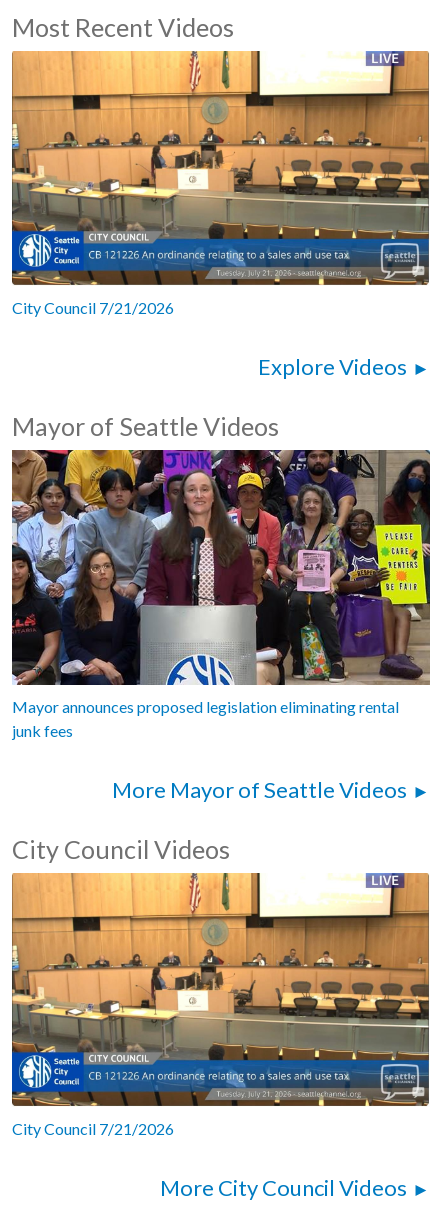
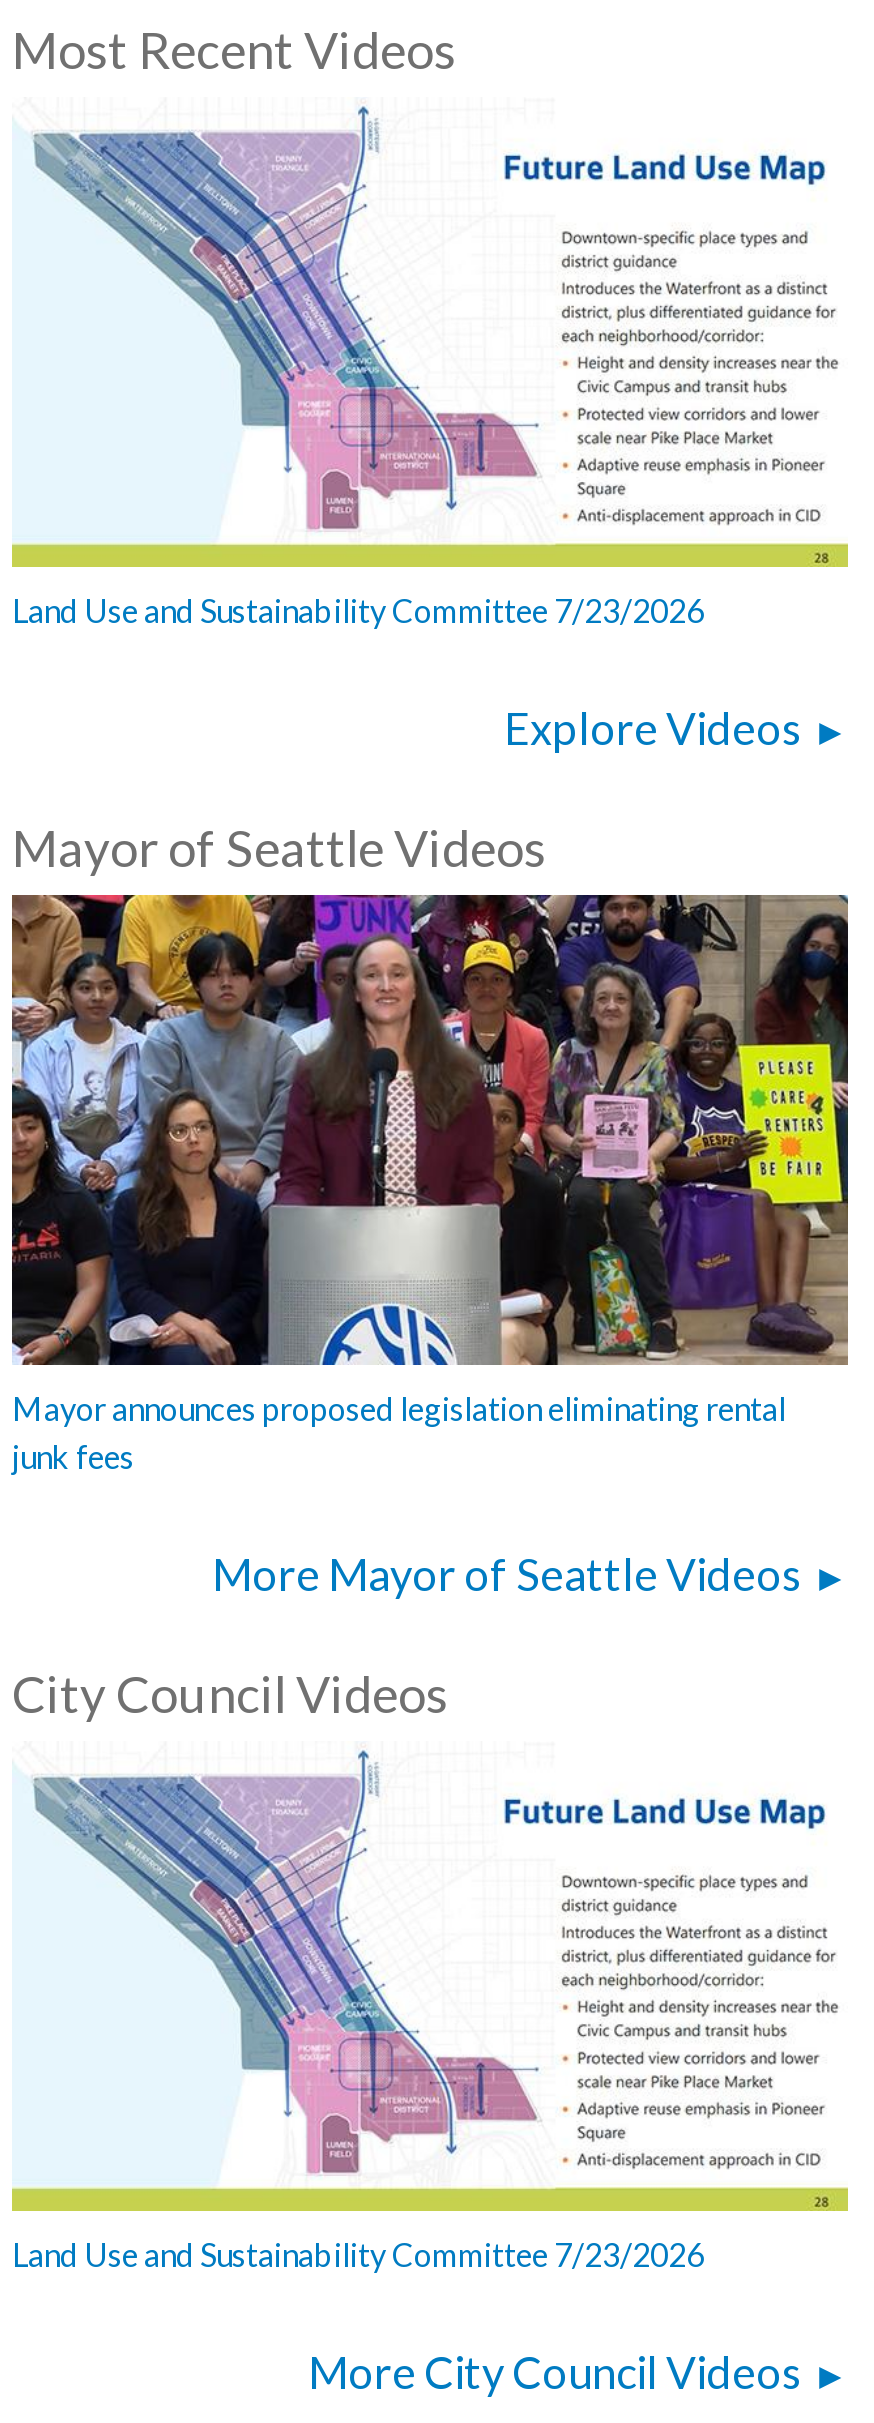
[11,50,430,316] [image] | City Council 7/21/2026 -> [10,97,850,629] [image] | Land Use and Sustainability Committee 7/23/2026
[11,872,430,1138] [image] | City Council 7/21/2026 -> [10,1743,850,2274] [image] | Land Use and Sustainability Committee 7/23/2026

